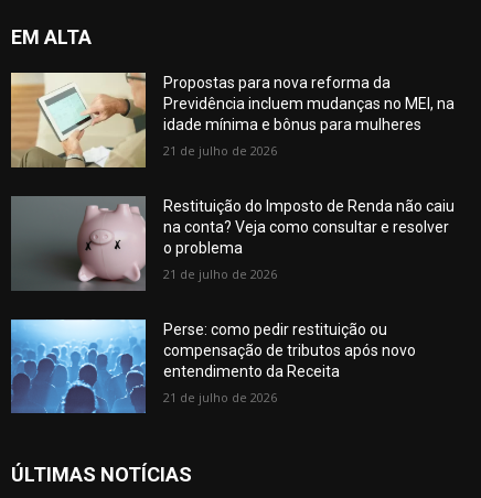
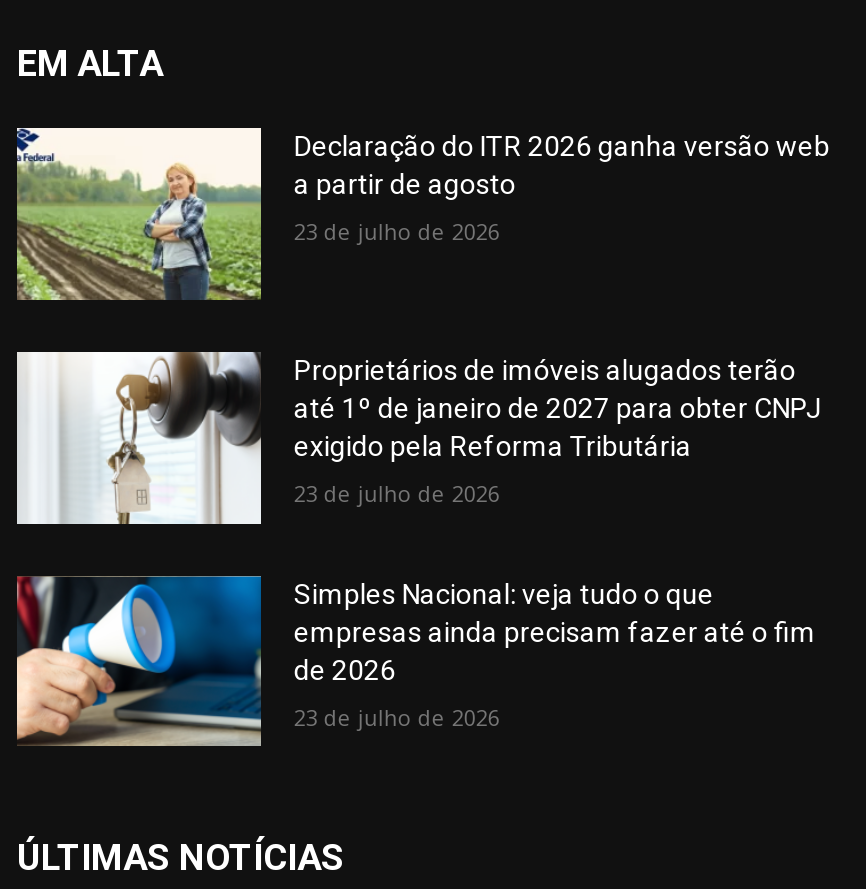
[10,72,455,169] [image] | Propostas para nova reforma da | Previdência incluem mudanças no MEI, na | idade mínima e bônus para mulheres -> [15,126,830,300] [image] | Declaração do ITR 2026 ganha versão web | a partir de agosto
[164,142,277,159] 21 de julho de 2026 -> [294,217,500,247] 23 de julho de 2026
[11,196,455,291] [image] | Restituição do Imposto de Renda não caiu | na conta? Veja como consultar e resolver | o problema -> [17,352,822,526] [image] | Proprietários de imóveis alugados terão | até 1º de janeiro de 2027 para obter CNPJ | exigido pela Reforma Tributária
[164,266,277,282] 21 de julho de 2026 -> [294,478,500,508] 23 de julho de 2026
[10,318,416,414] [image] | Perse: como pedir restituição ou | compensação de tributos após novo | entendimento da Receita -> [15,574,816,748] [image] | Simples Nacional: veja tudo o que | empresas ainda precisam fazer até o fim | de 2026
[164,389,277,405] 21 de julho de 2026 -> [294,701,500,731] 23 de julho de 2026

